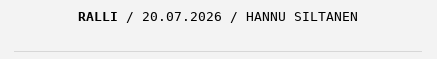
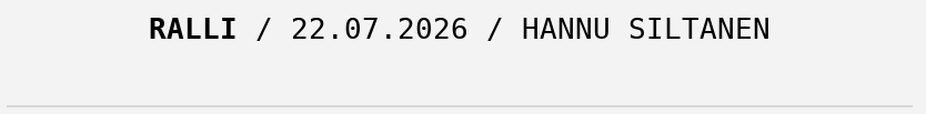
[78,9,358,24] RALLI 20.07.2026 HANNU SILTANEN -> [149,12,771,45] RALLI 22.07.2026 HANNU SILTANEN

